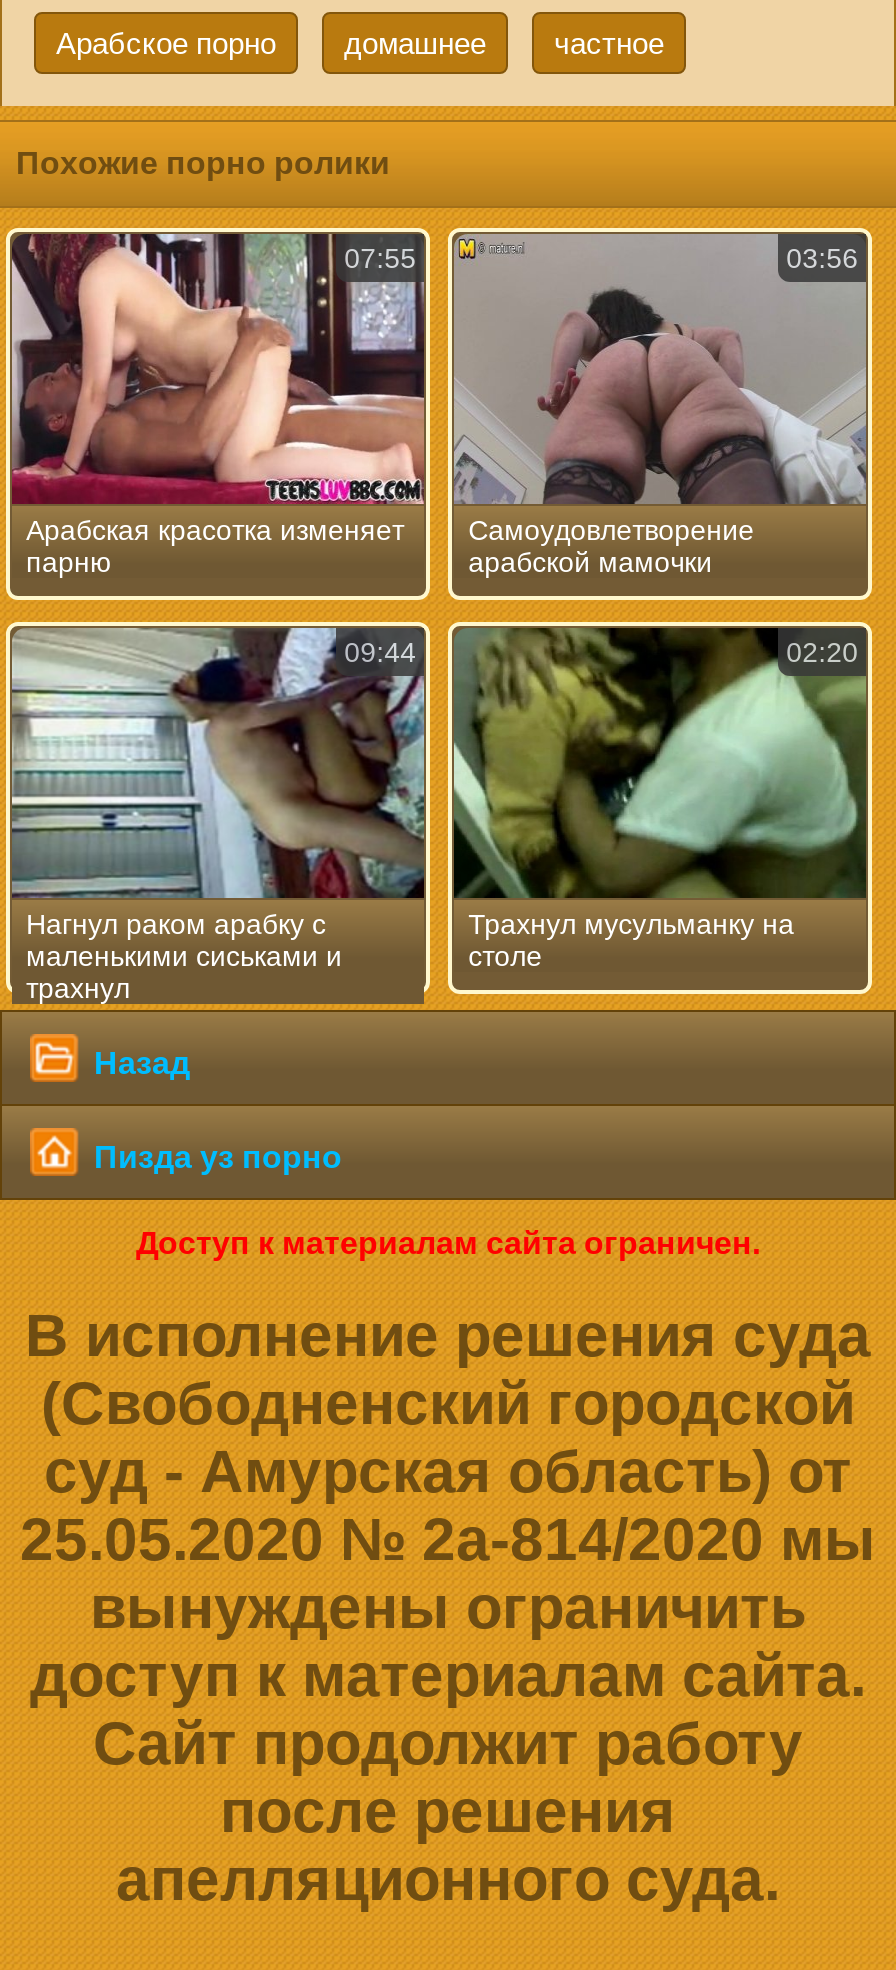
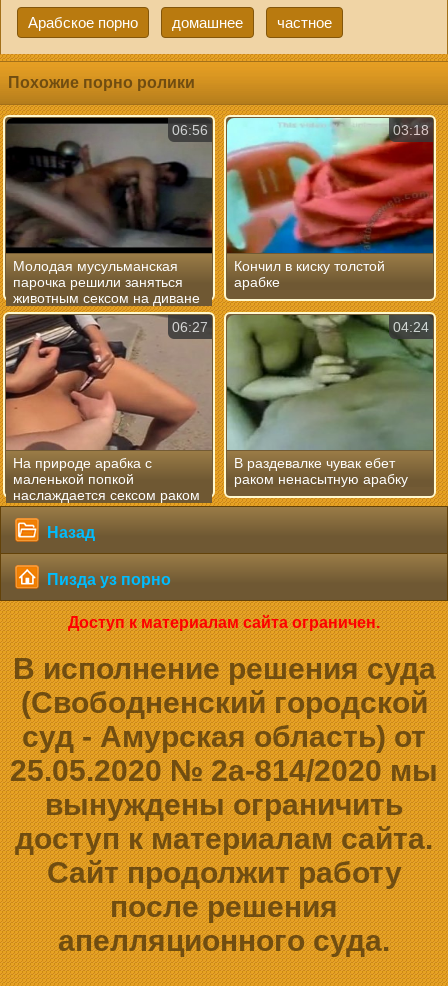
[10,232,426,498] [image] | 07:55 -> [5,117,213,250] [image] | 06:56
[452,232,868,504] [image] | 03:56 -> [226,117,434,254] [image] | 03:18
[26,513,404,577] Арабская красотка изменяет | парню -> [13,257,200,305] Молодая мусульманская | парочка решили заняться | животным сексом на диване
[468,513,754,577] Самоудовлетворение | арабской мамочки -> [234,257,385,289] Кончил в киску толстой | арабке
[10,626,424,900] [image] | 09:44 -> [5,314,213,450] [image] | 06:27
[452,626,866,898] [image] | 02:20 -> [226,314,434,450] [image] | 04:24
[26,907,342,1003] Нагнул раком арабку с | маленькими сиськами и | трахнул -> [13,454,200,502] На природе арабка с | маленькой попкой | наслаждается сексом раком
[468,907,794,971] Трахнул мусульманку на | столе -> [234,454,408,486] В раздевалке чувак ебет | раком ненасытную арабку

